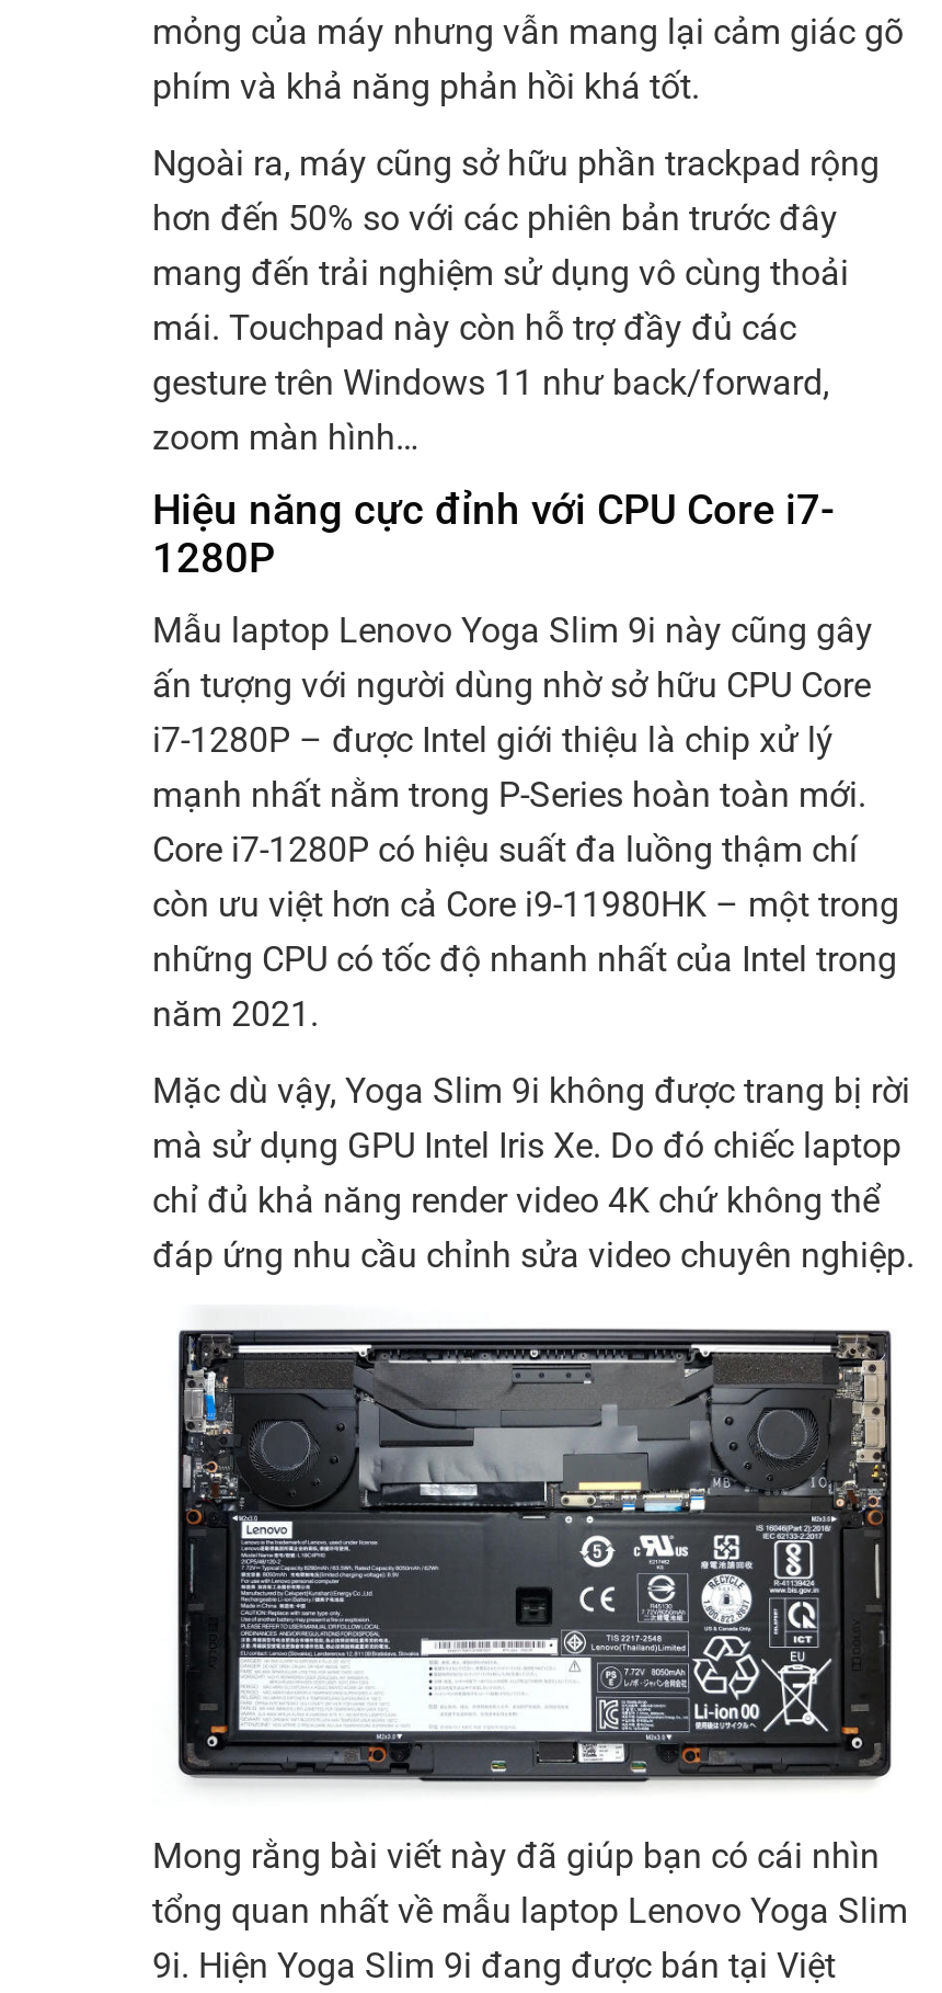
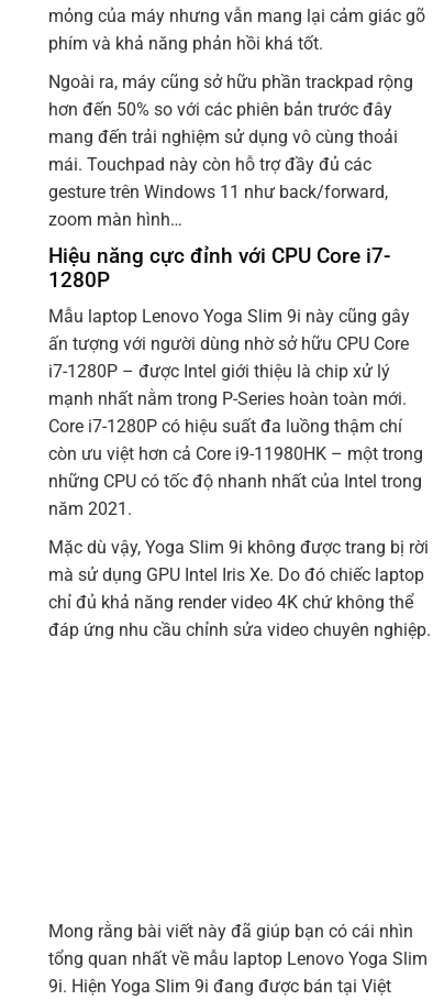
[176,1326,895,1789] [image] -> none

